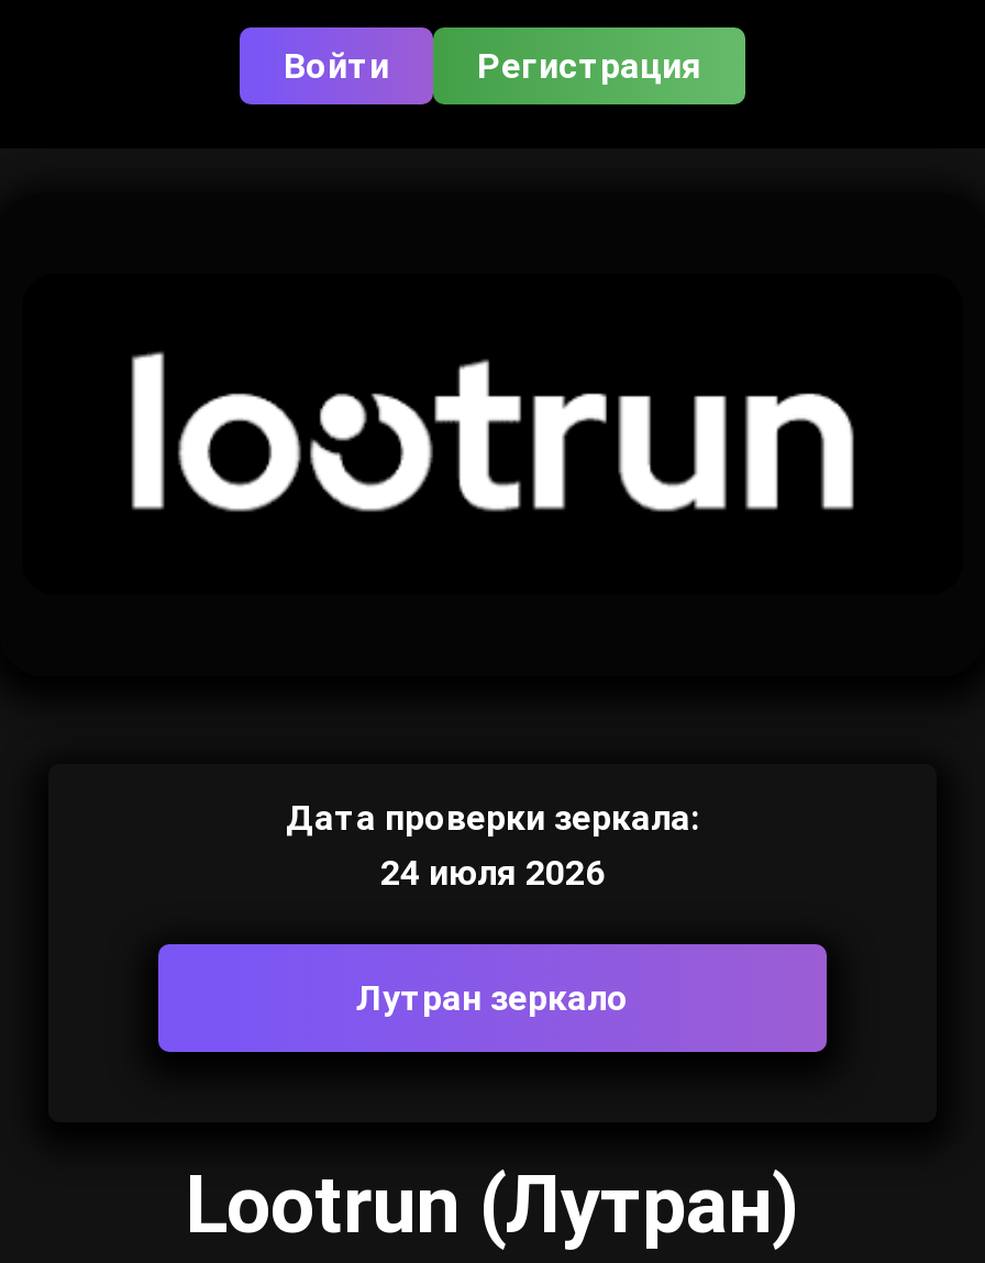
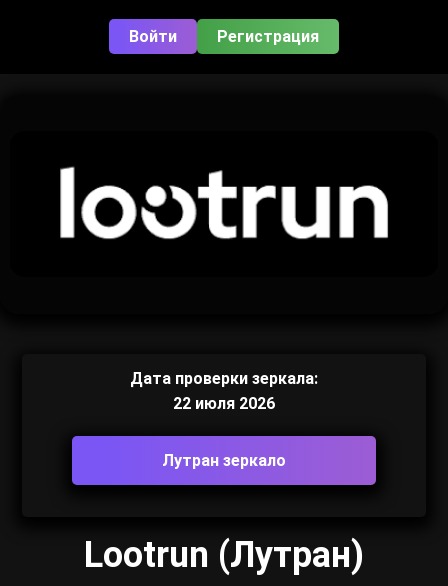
[380,852,605,894] 24 июля 2026 -> [173,394,275,413] 22 июля 2026

